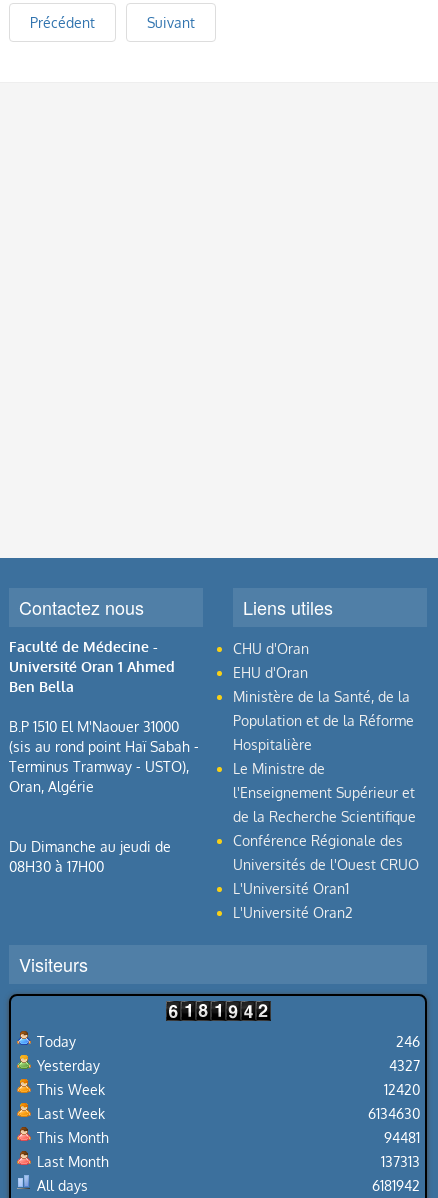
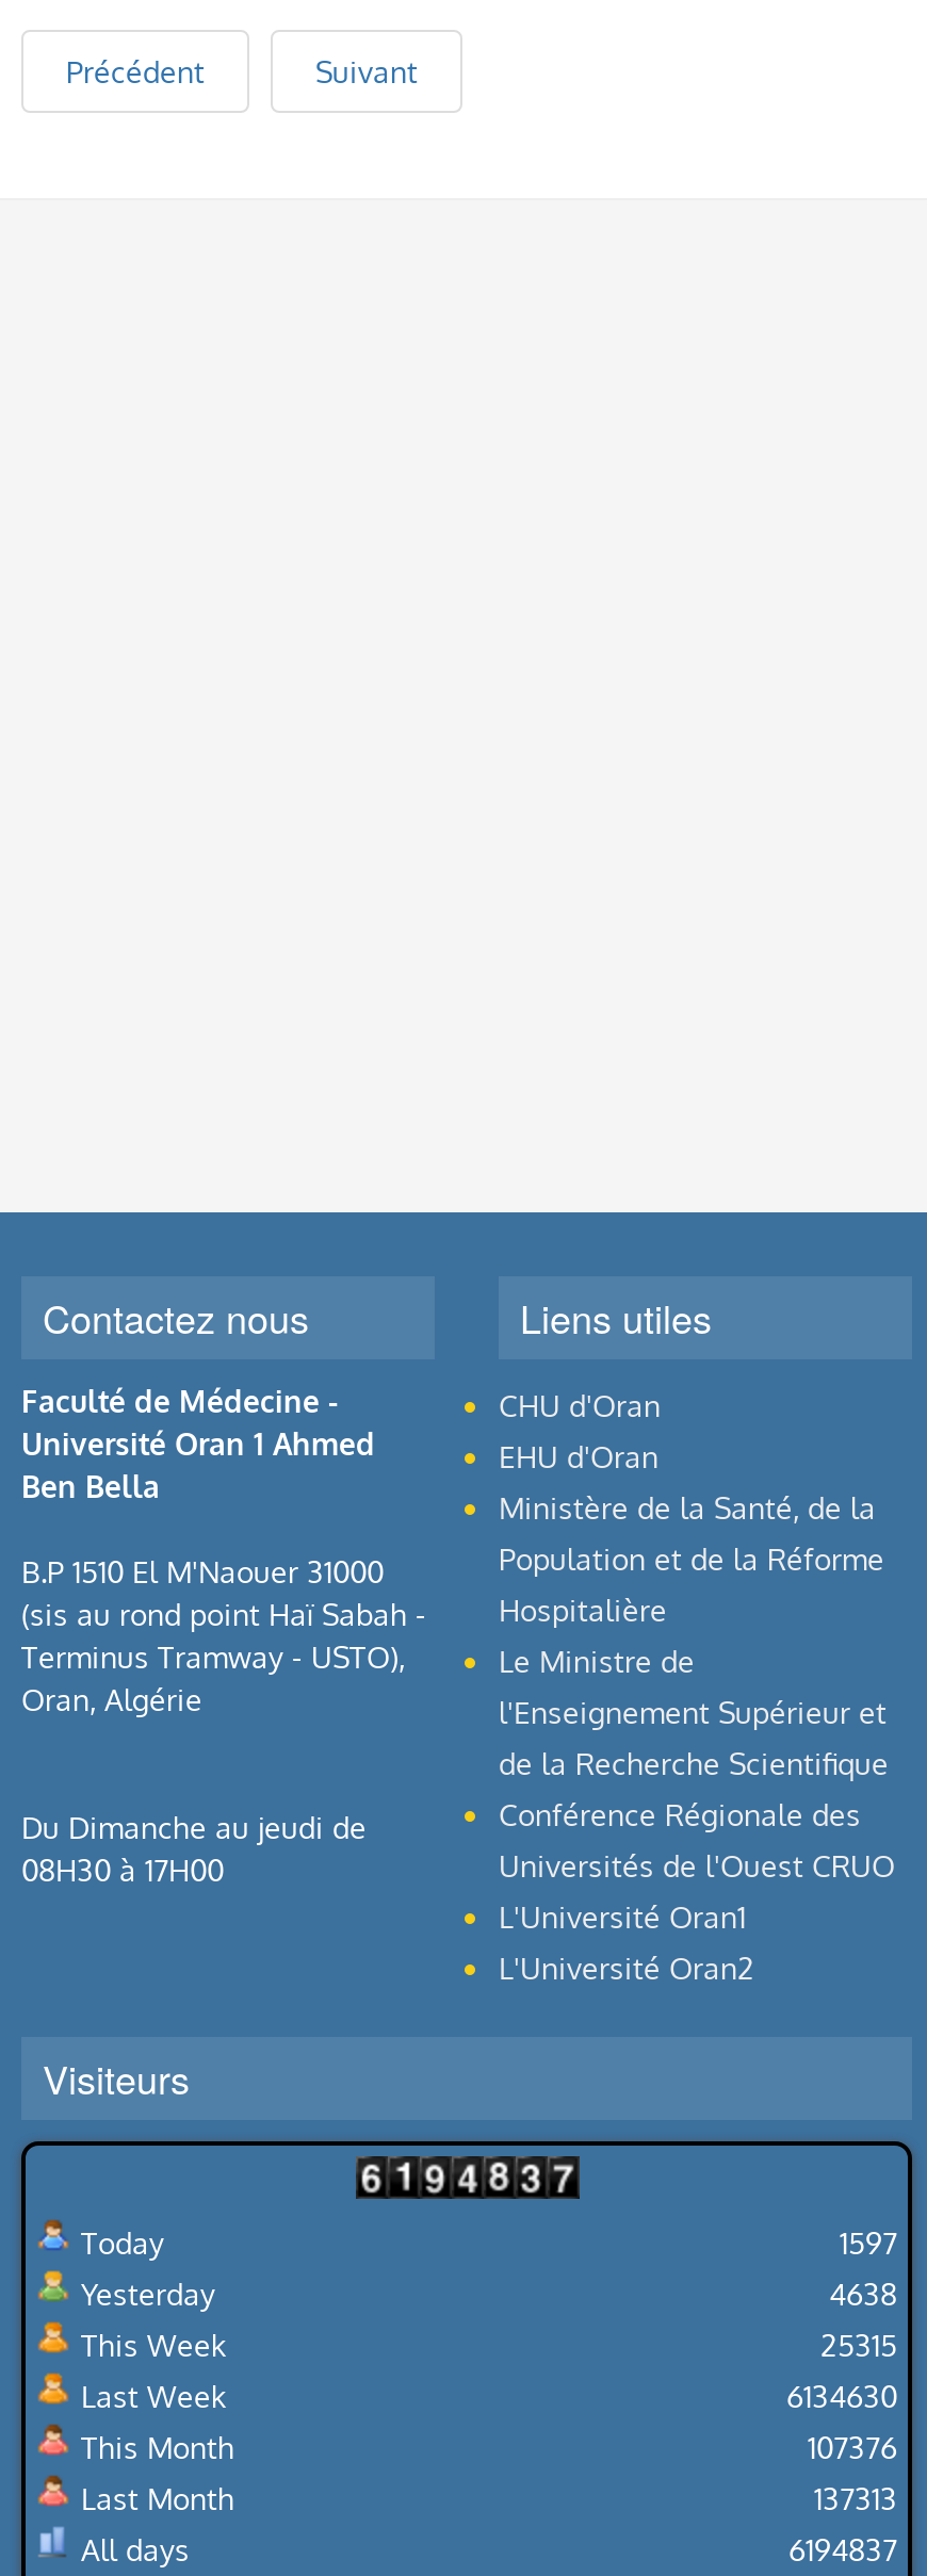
[396,1033,420,1050] 246 -> [840,2224,897,2261] 1597
[389,1057,420,1074] 4327 -> [829,2276,897,2312] 4638
[384,1081,420,1098] 12420 -> [820,2327,897,2363] 25315
[384,1129,420,1146] 94481 -> [808,2429,897,2465] 107376
[372,1177,420,1194] 6181942 -> [788,2531,897,2567] 6194837

